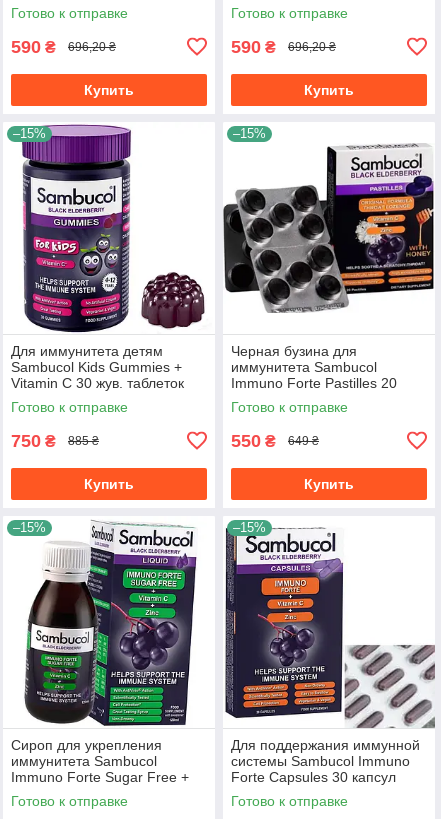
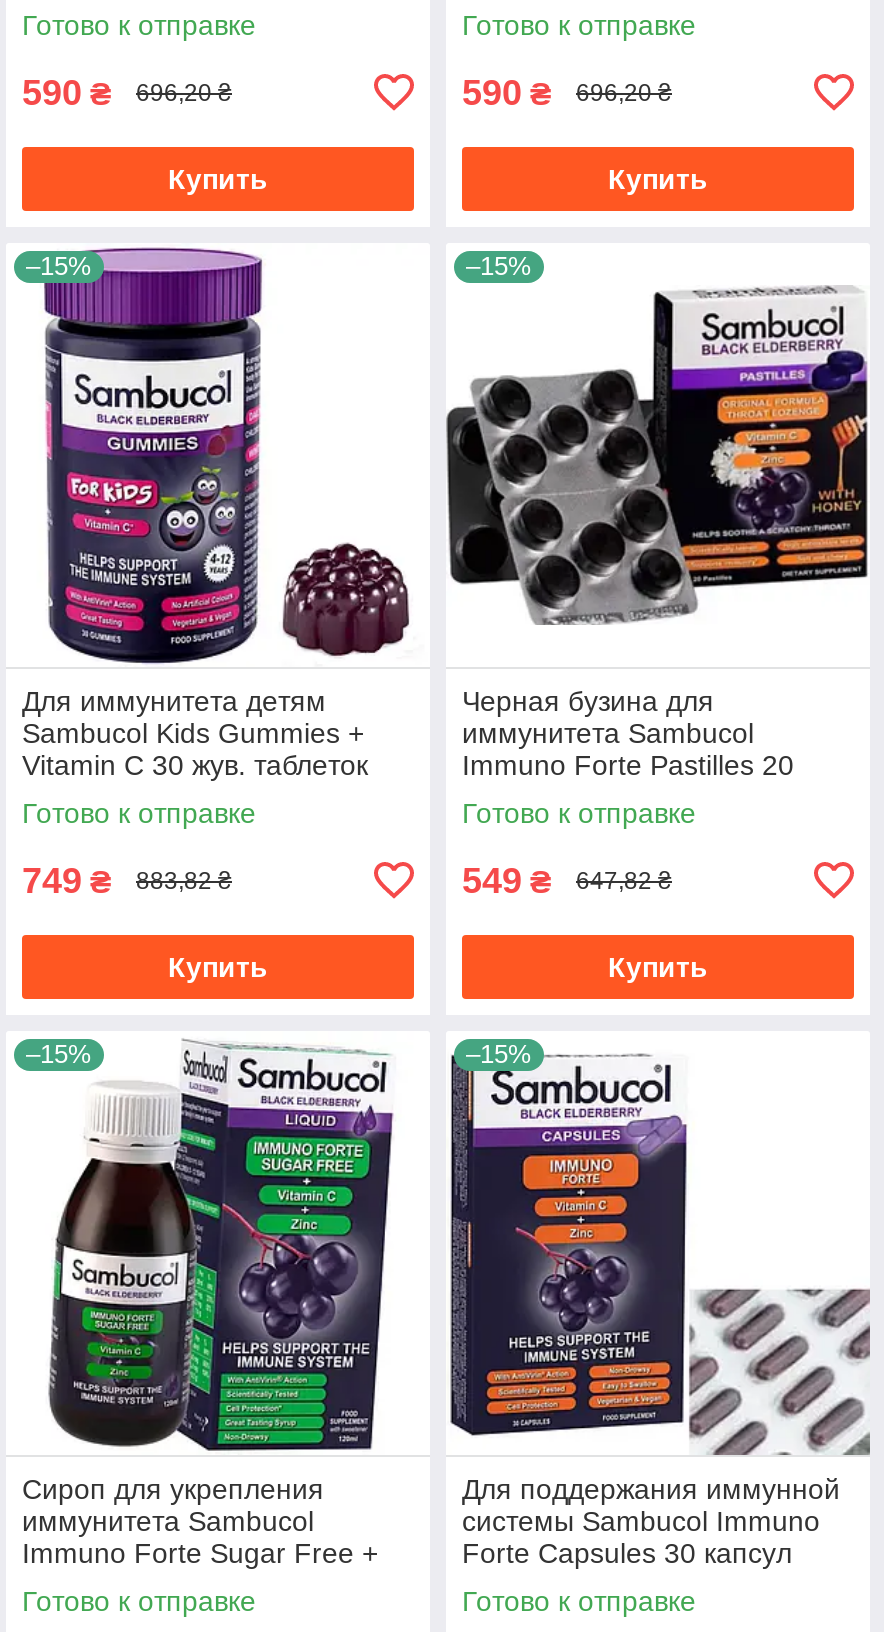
[11,431,56,451] 750 ₴ -> [22,861,112,901] 749 ₴
[68,434,99,448] 885 ₴ -> [136,868,232,896] 883,82 ₴
[231,431,276,451] 550 ₴ -> [462,861,552,901] 549 ₴
[288,434,319,448] 649 ₴ -> [576,868,672,896] 647,82 ₴

